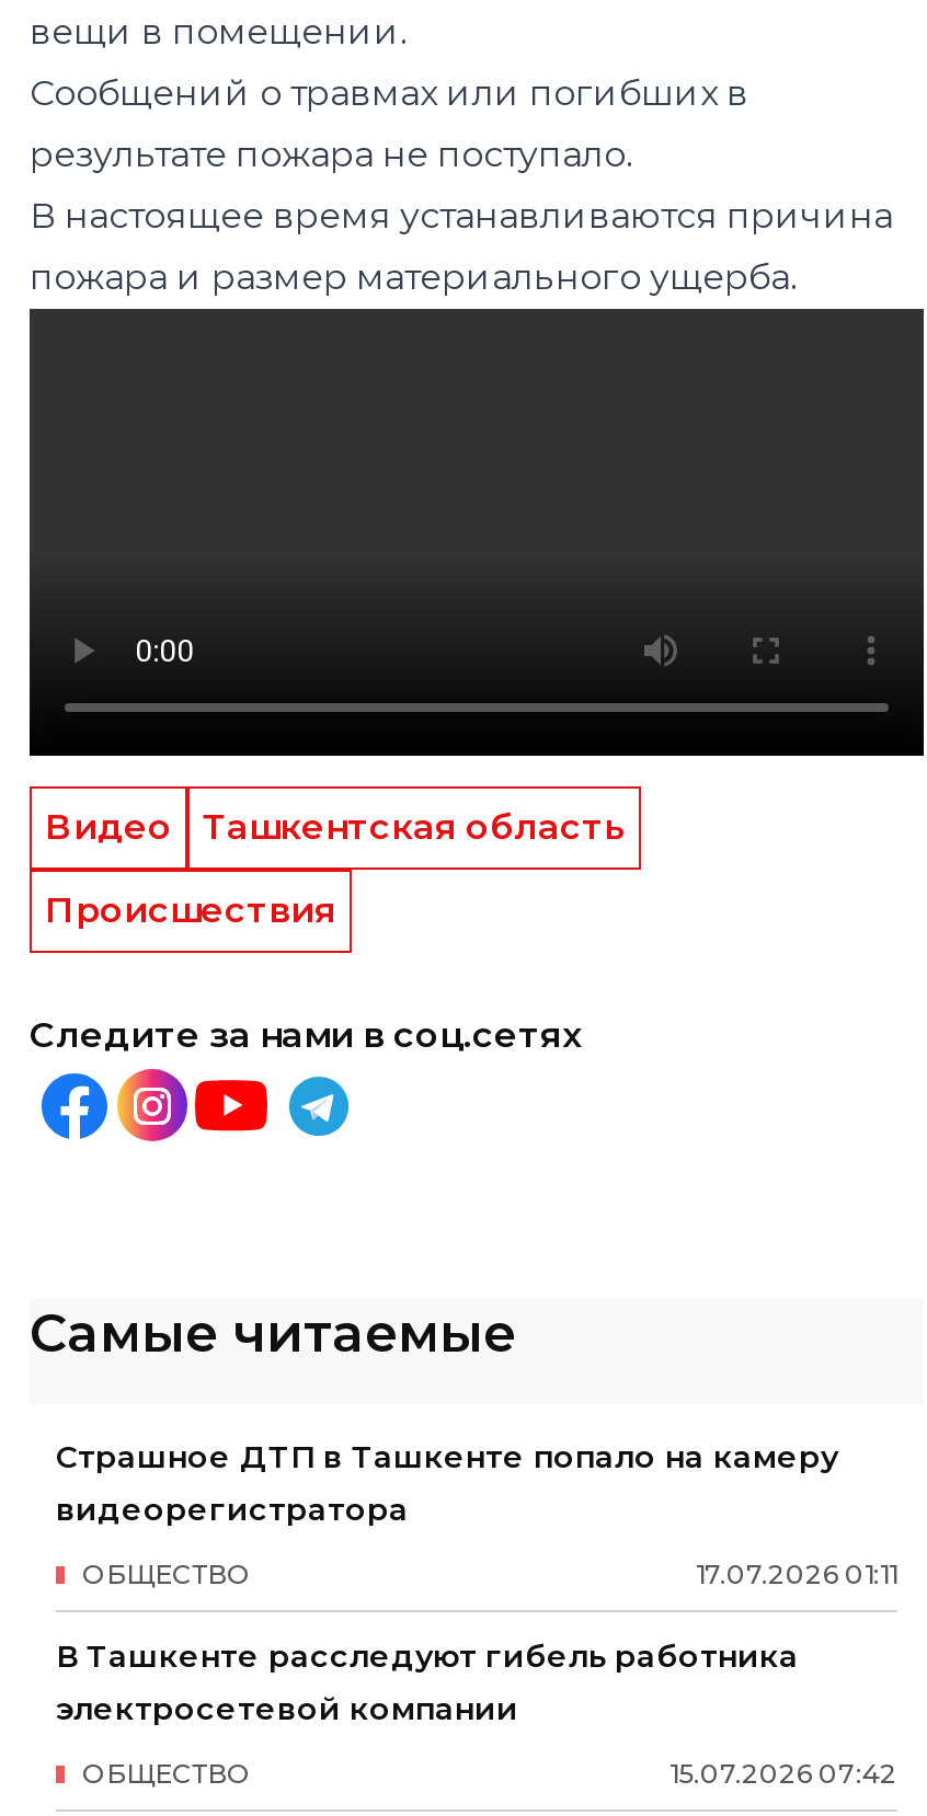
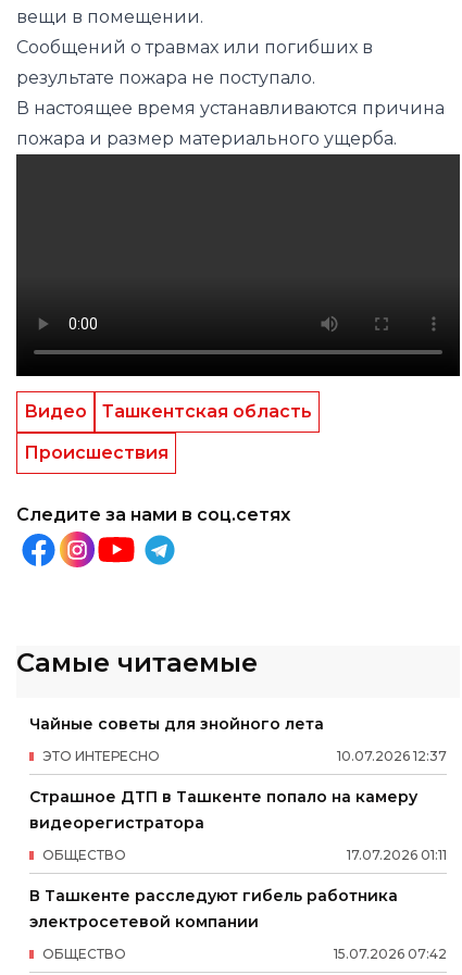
none -> [29,714,447,764] Чайные советы для знойного лета | 10.07.2026 12:37 | ЭТО ИНТЕРЕСНО

